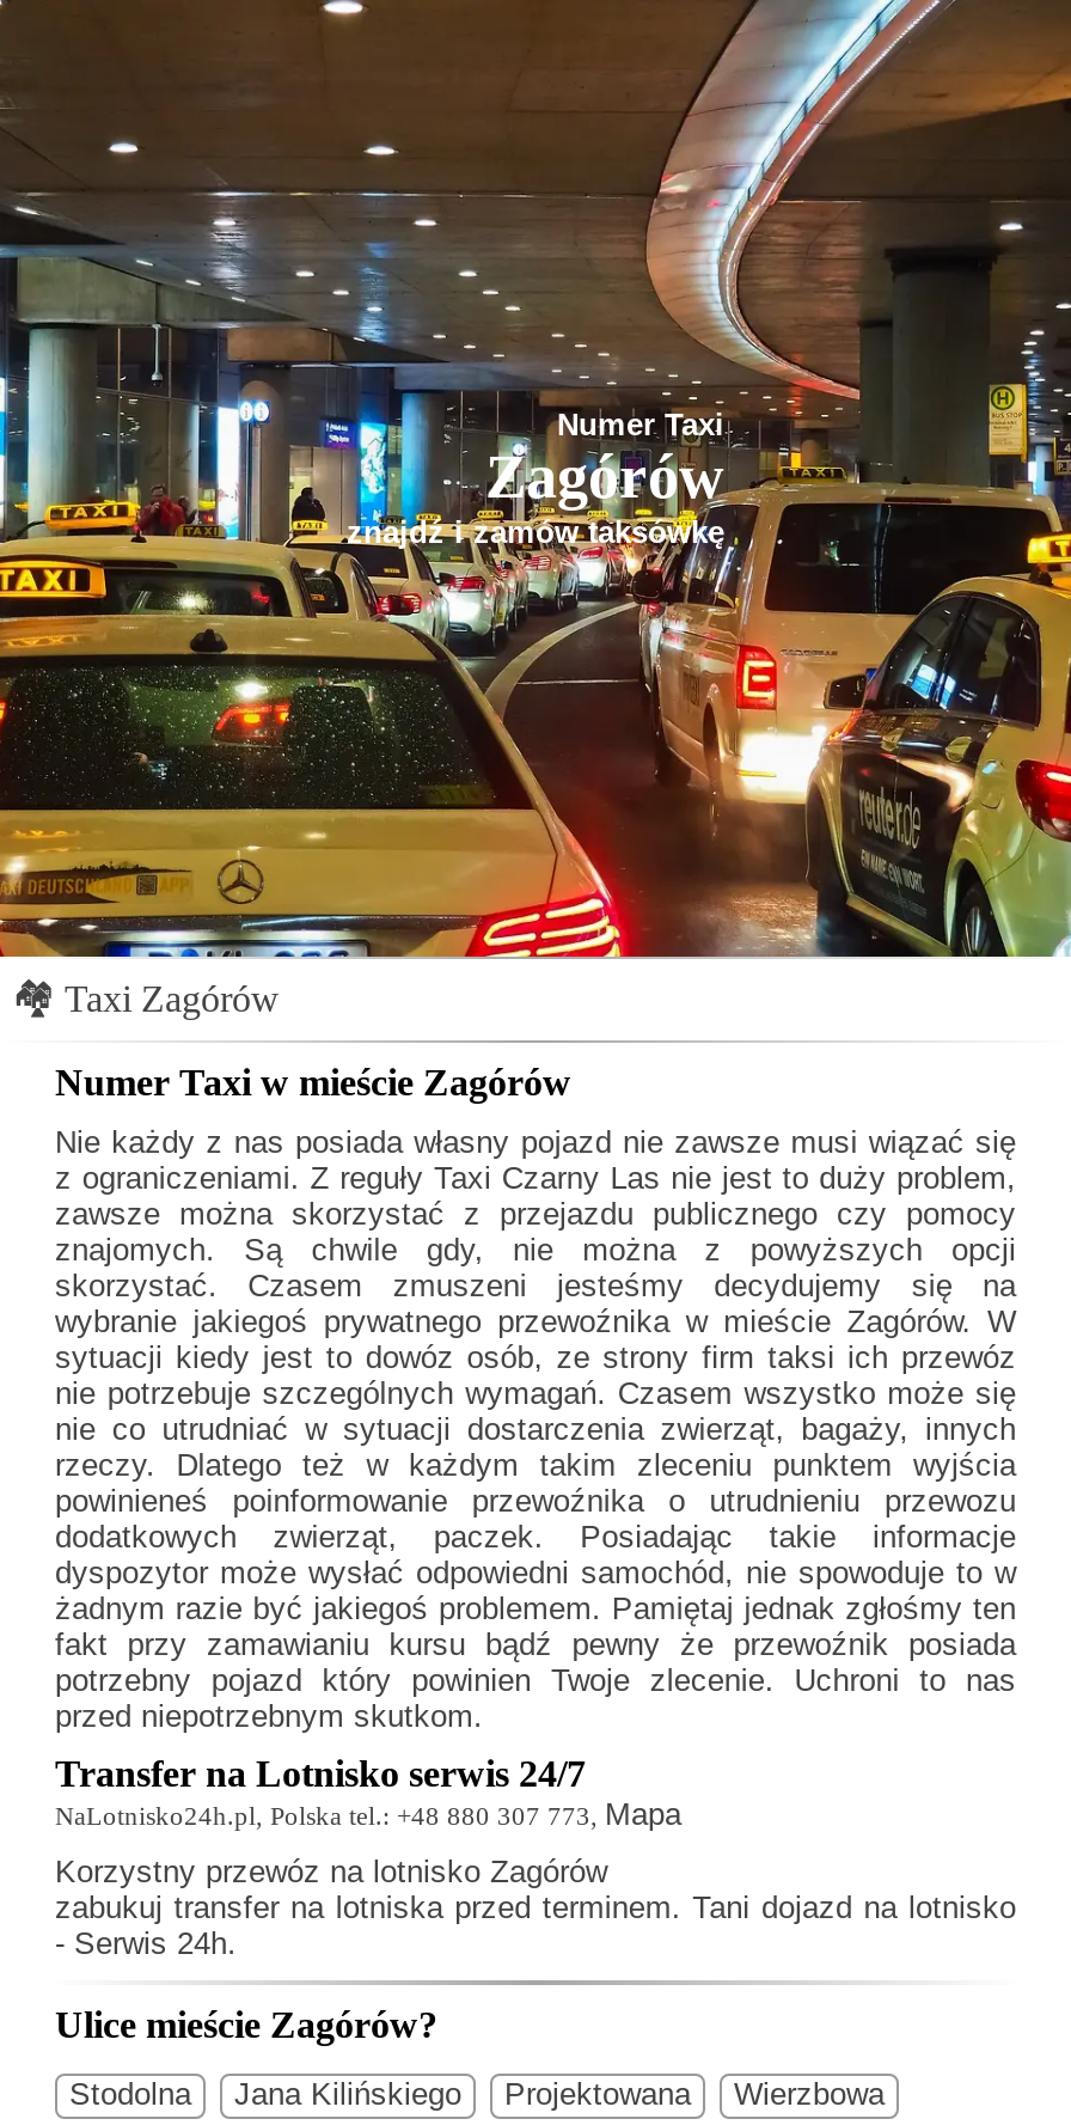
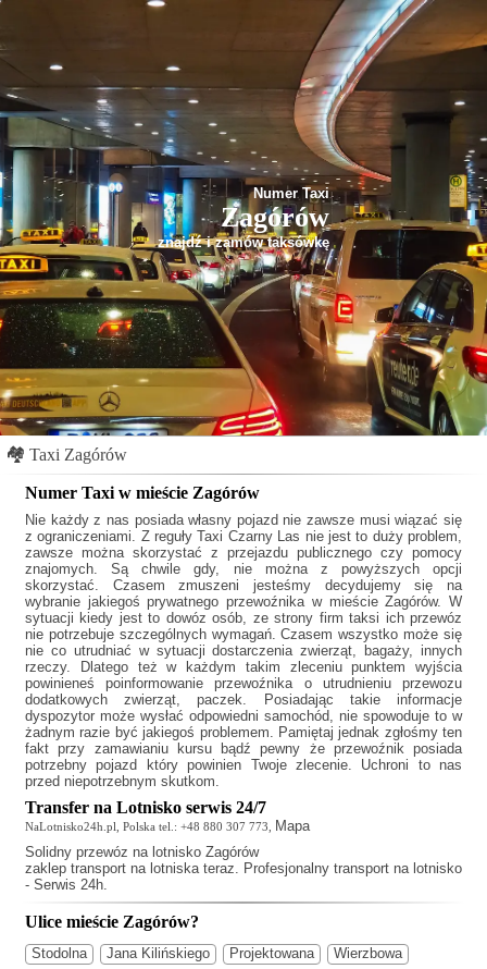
[55,1853,1016,1924] Korzystny przewóz na lotnisko Zagórów | zabukuj transfer na lotniska przed terminem. Tani dojazd na lotnisko -> [25,843,462,876] Solidny przewóz na lotnisko Zagórów | zaklep transport na lotniska teraz. Profesjonalny transport na lotnisko

